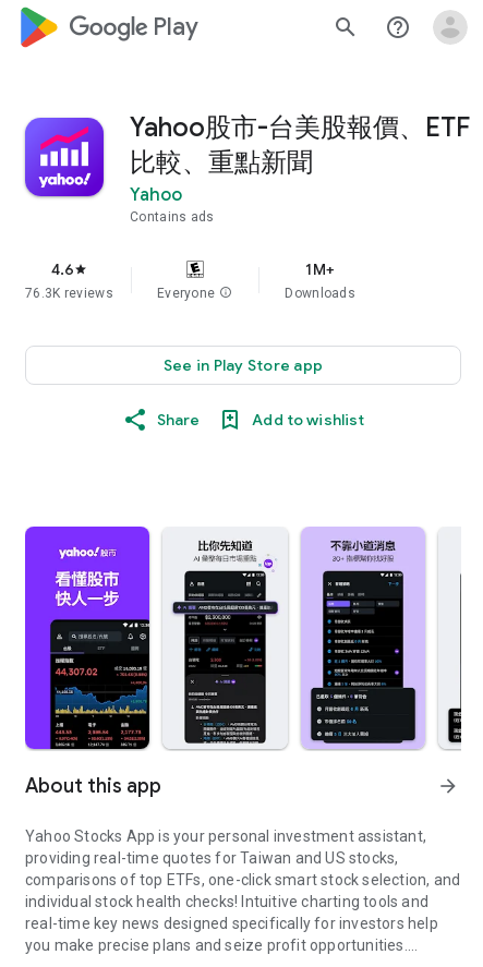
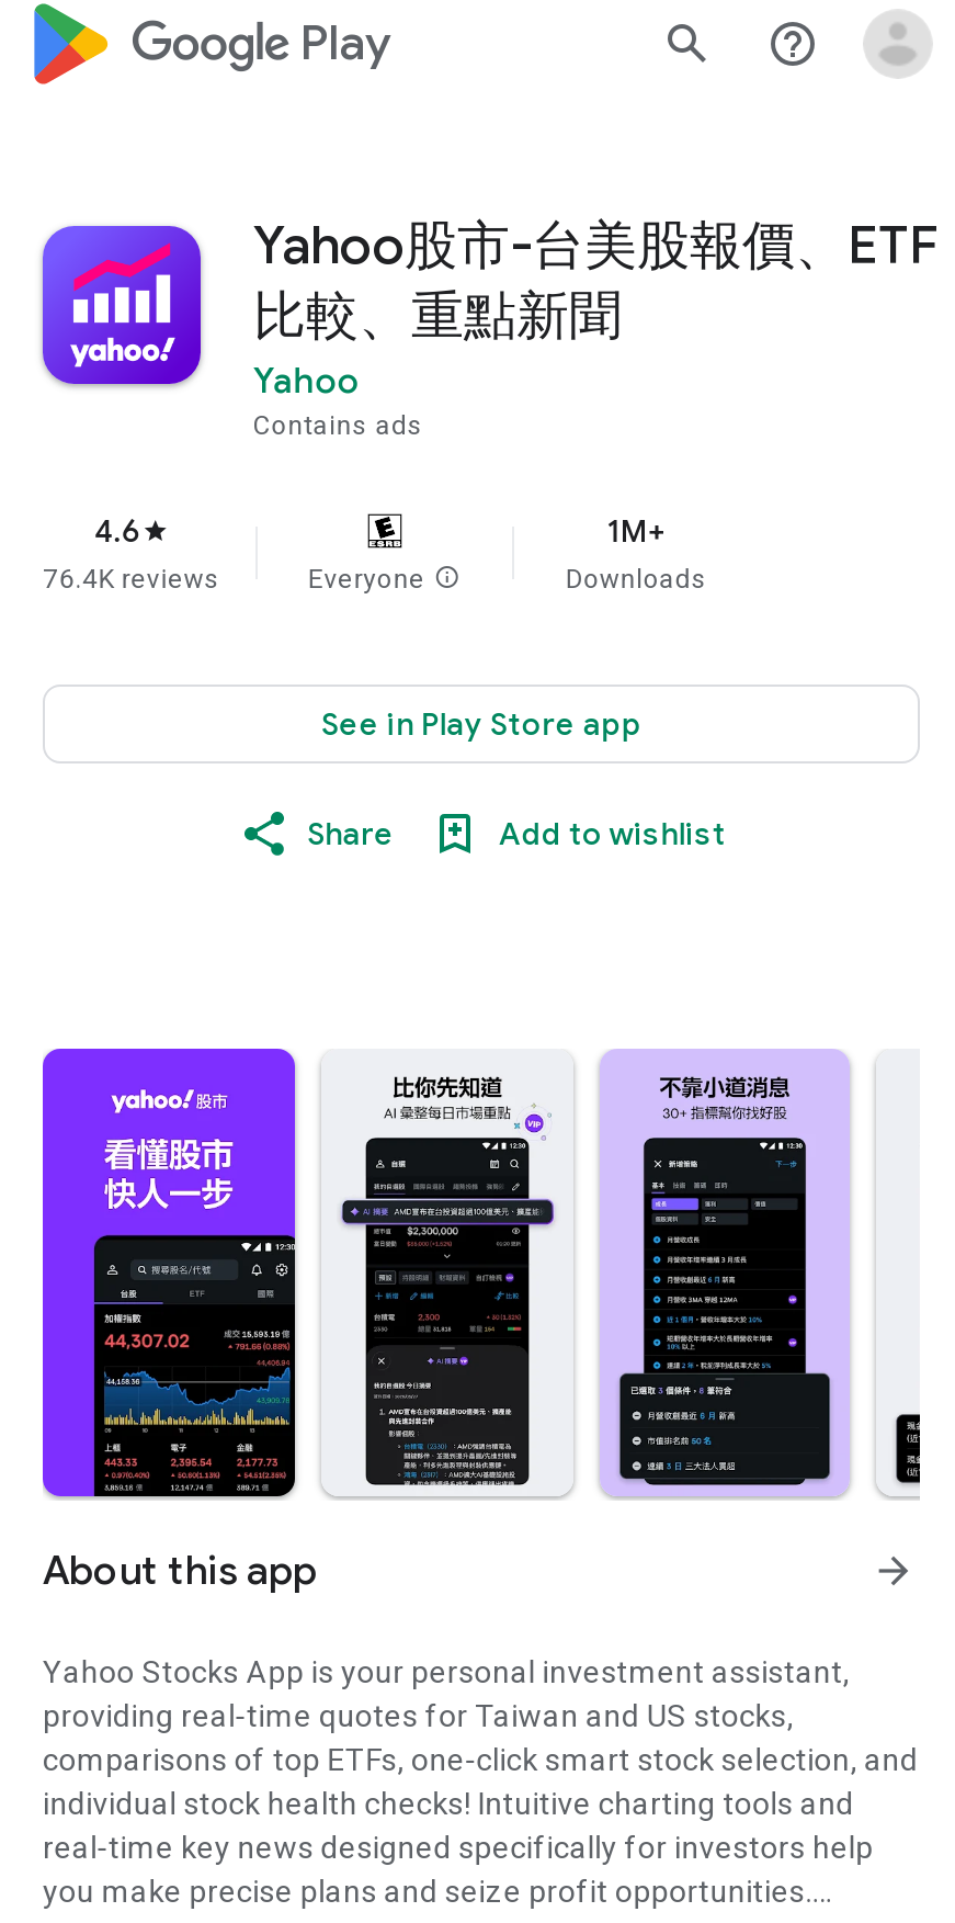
[25,286,113,301] 76.3K reviews -> [43,564,220,595] 76.4K reviews

